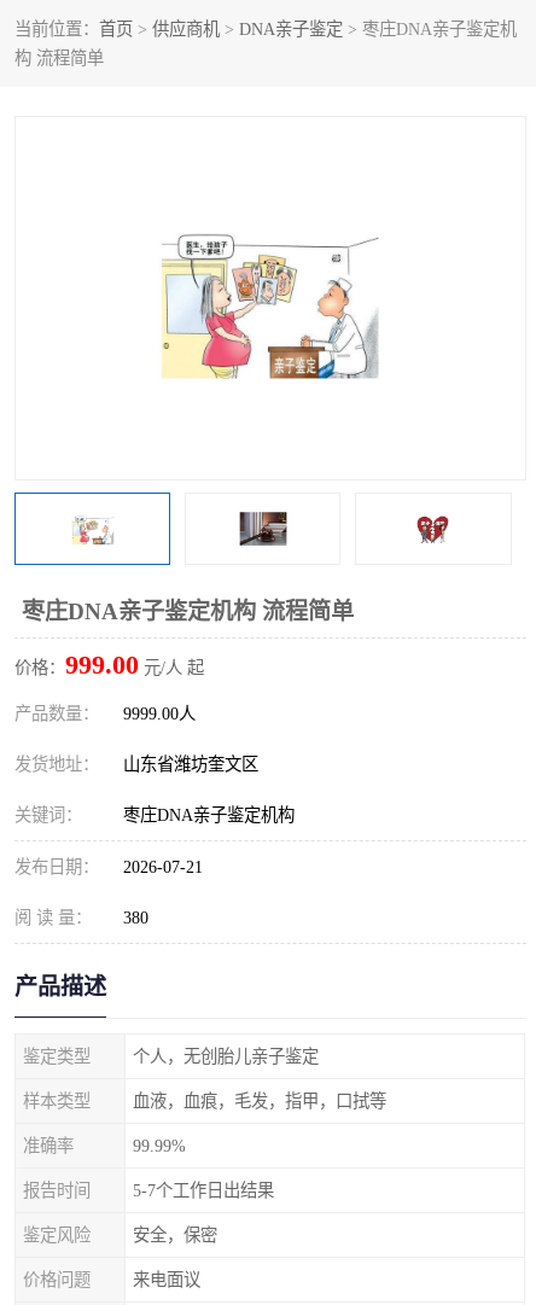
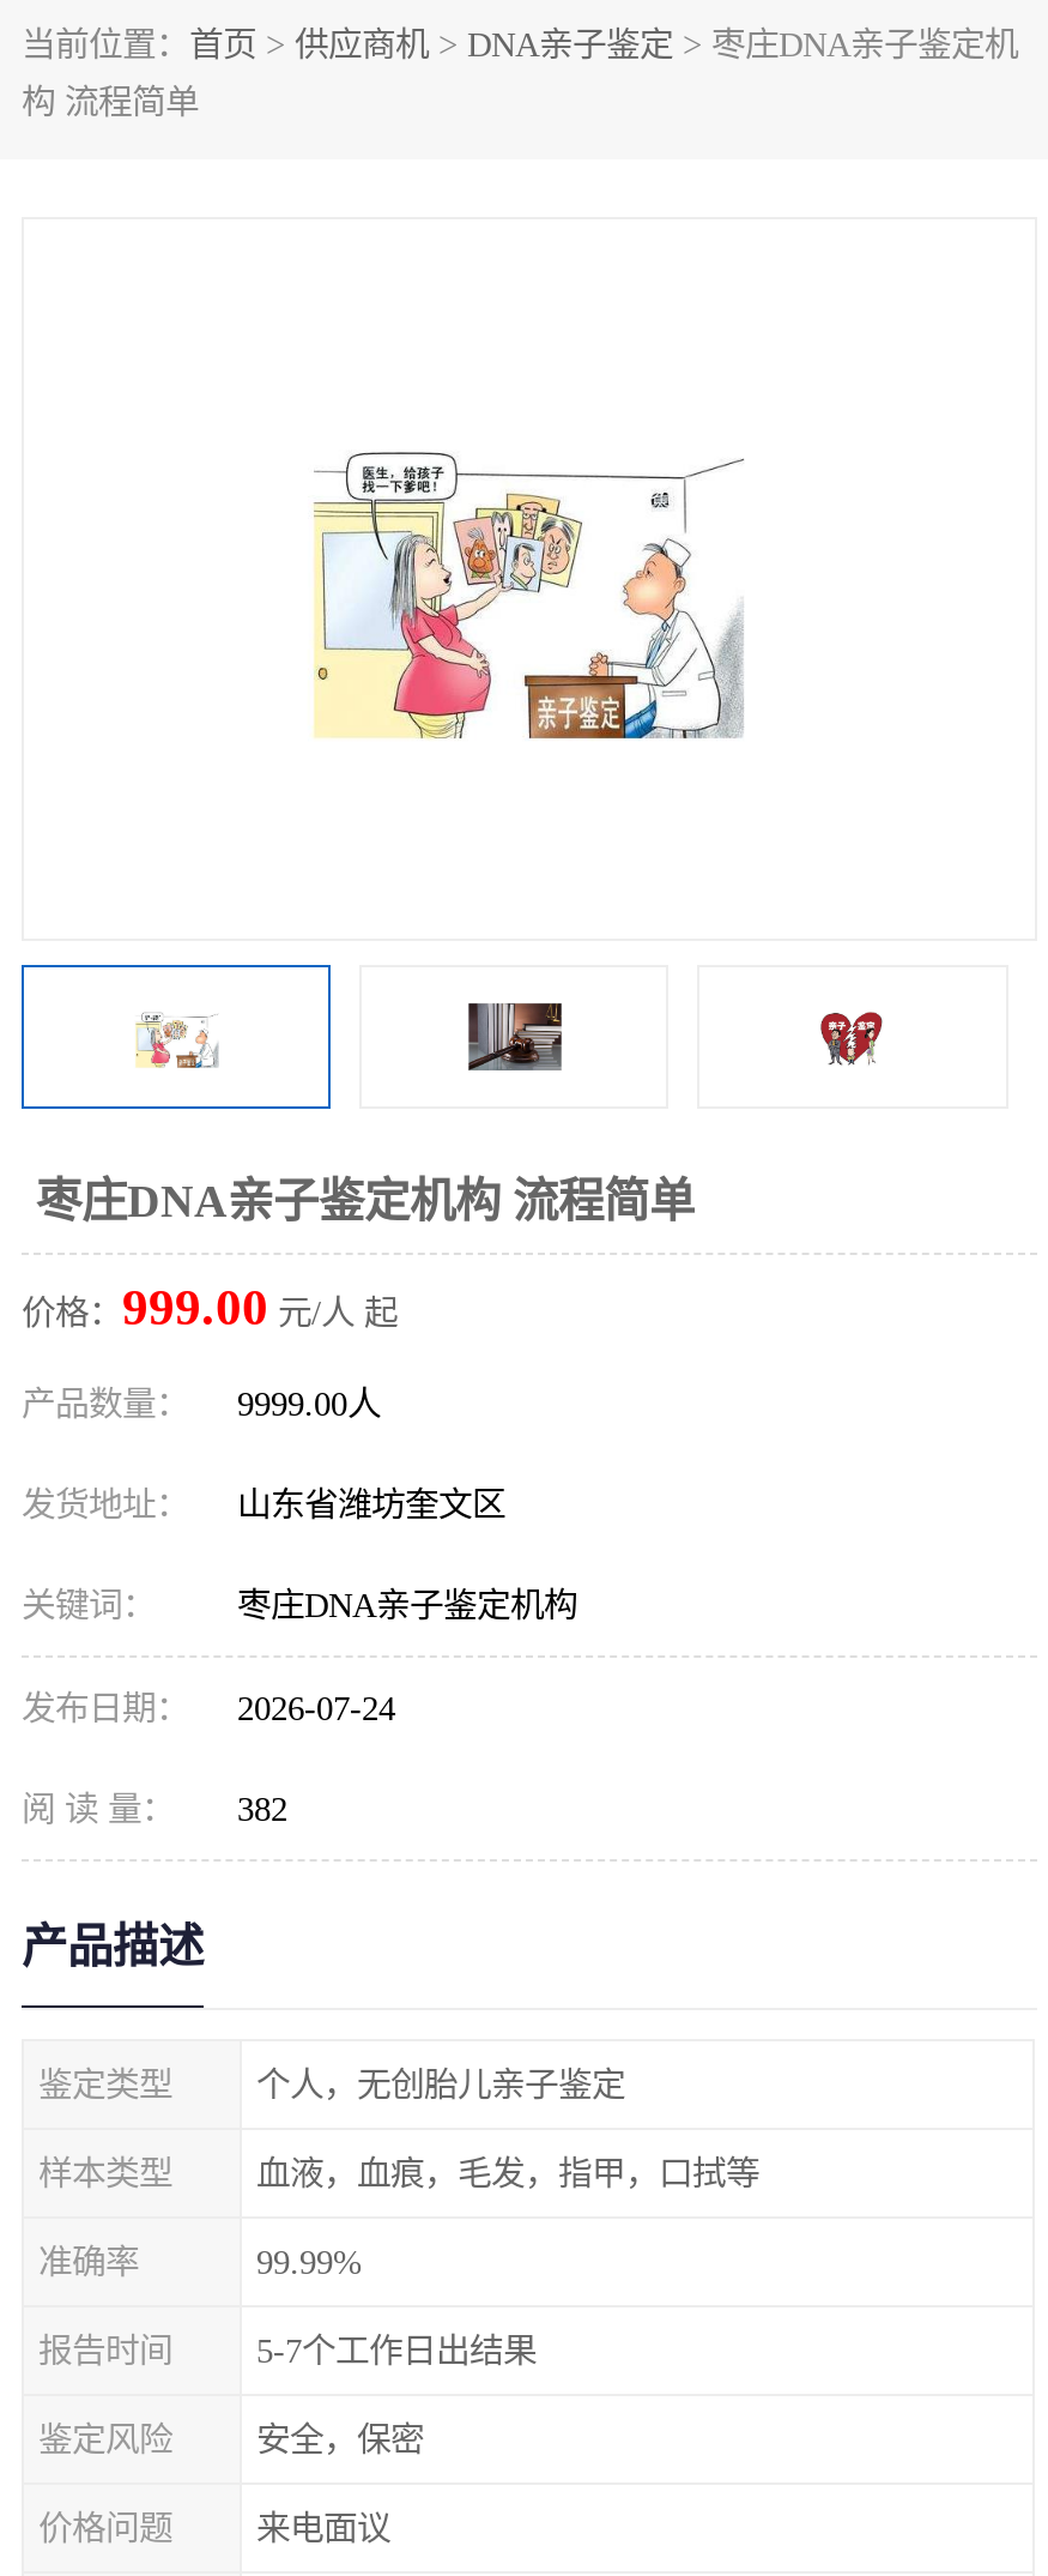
[14,857,203,876] 发布日期： 2026-07-21 -> [22,1689,395,1727] 发布日期： 2026-07-24
[14,908,148,927] 阅 读 量： 380 -> [22,1790,287,1828] 阅 读 量： 382

